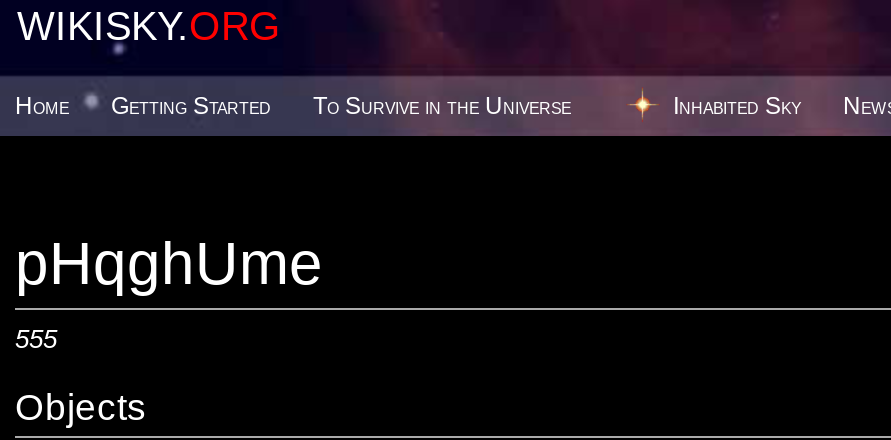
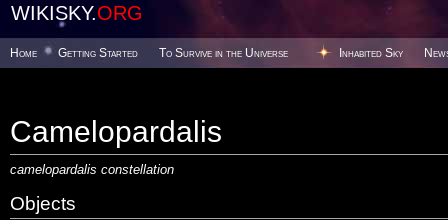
[15,230,323,354] pHqghUme | 555 -> [10,115,222,177] Camelopardalis | camelopardalis constellation

